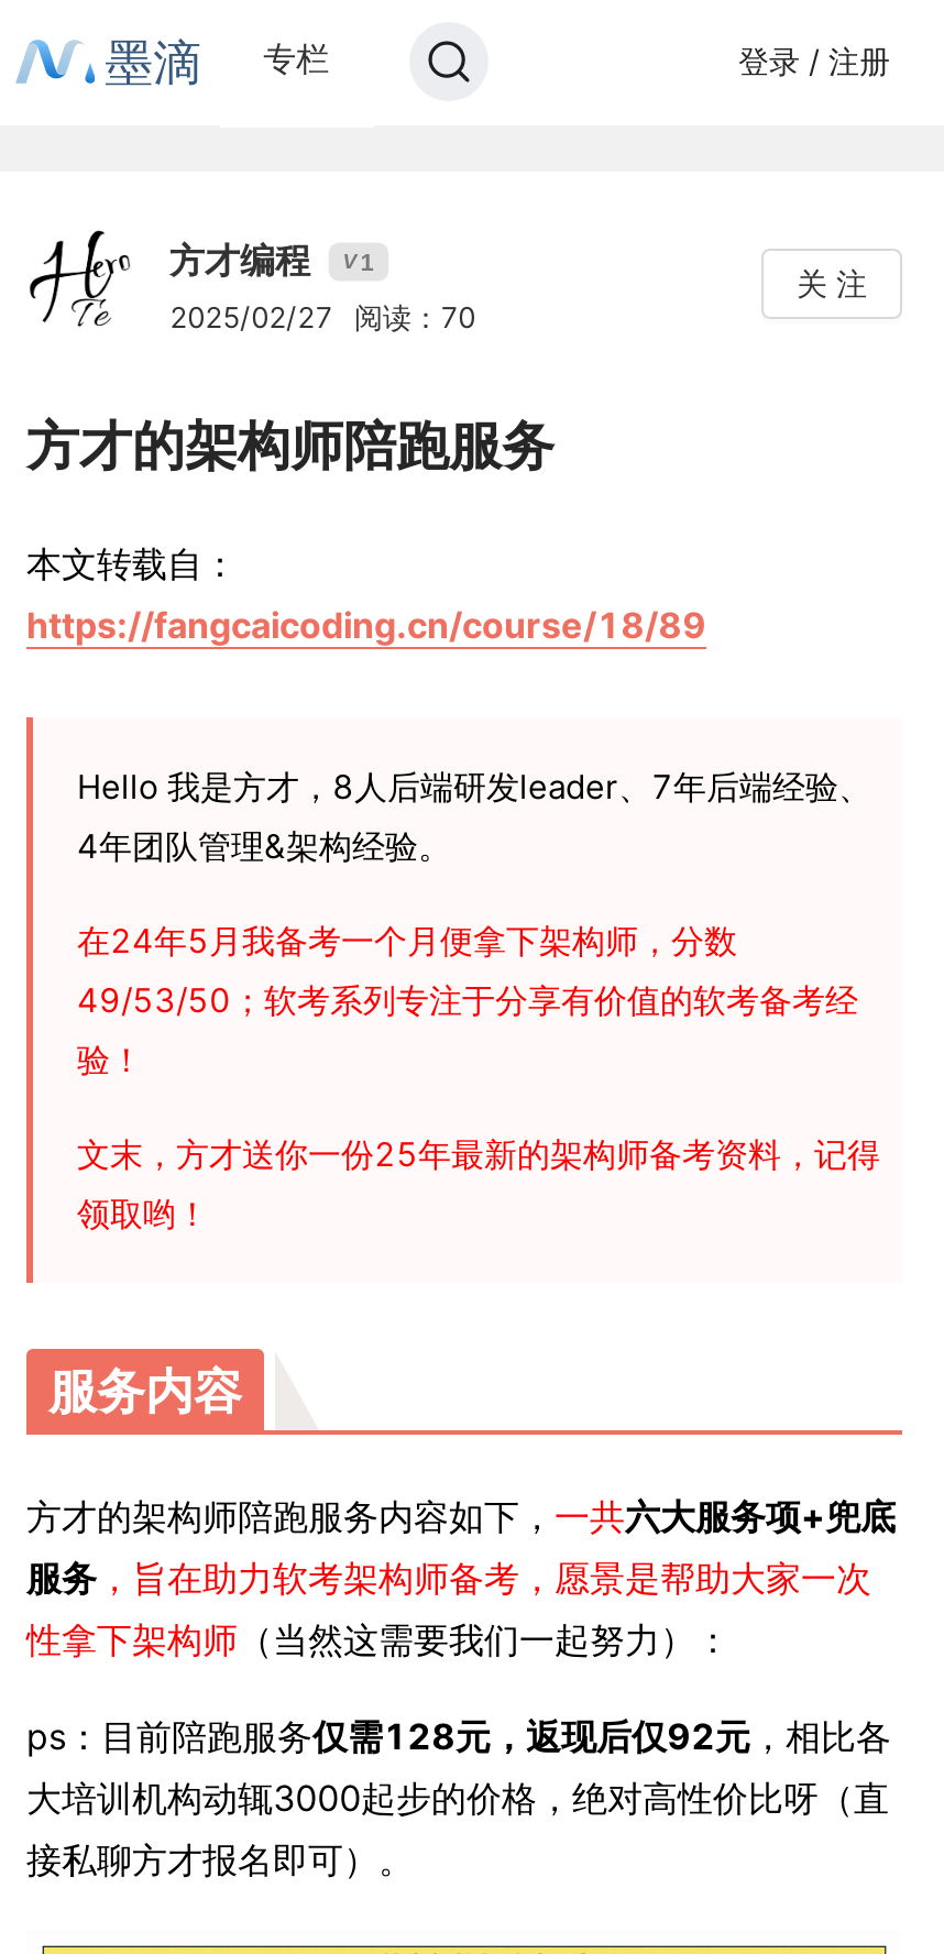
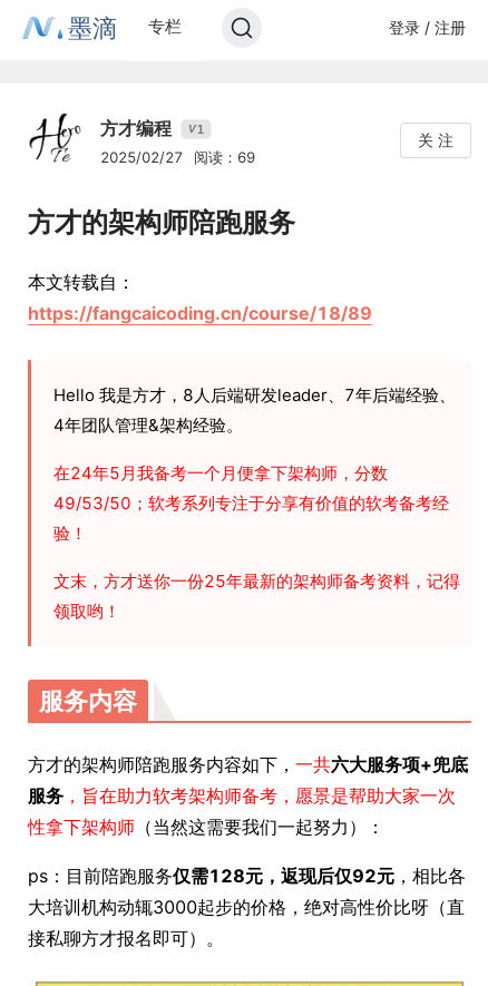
[169,299,475,334] 2025/02/27 阅读：70 -> [100,148,255,166] 2025/02/27 阅读：69

